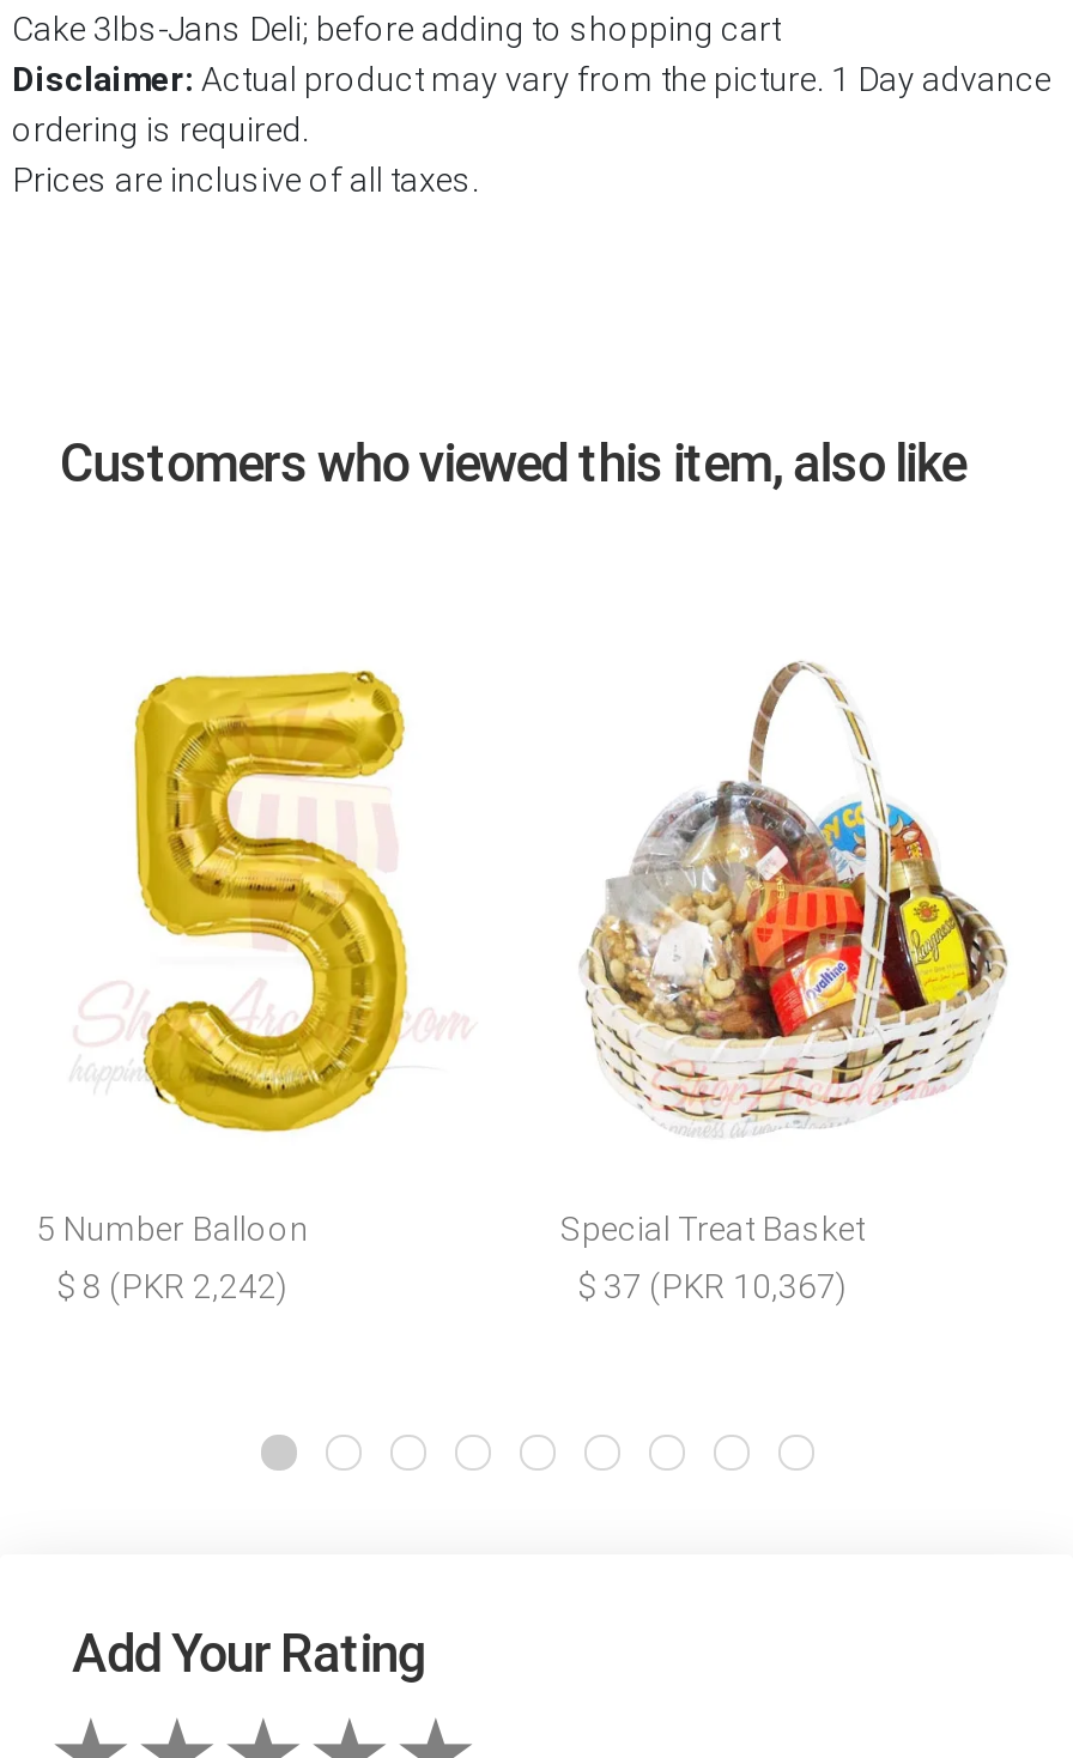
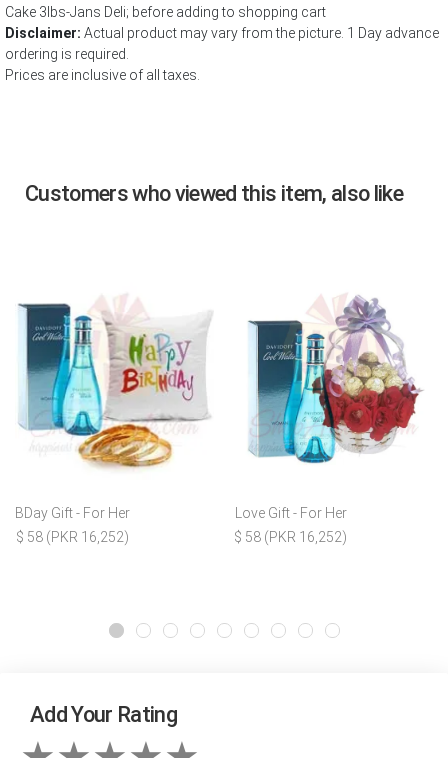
[36,668,491,1247] [image] | 5 Number Balloon -> [15,296,211,520] [image] | BDay Gift - For Her
[560,661,1008,1247] [image] | Special Treat Basket -> [234,295,423,520] [image] | Love Gift - For Her
[56,1266,289,1304] $ 8 (PKR 2,242) -> [16,528,129,544] $ 58 (PKR 16,252)
[577,1266,848,1304] $ 37 (PKR 10,367) -> [234,528,347,544] $ 58 (PKR 16,252)

